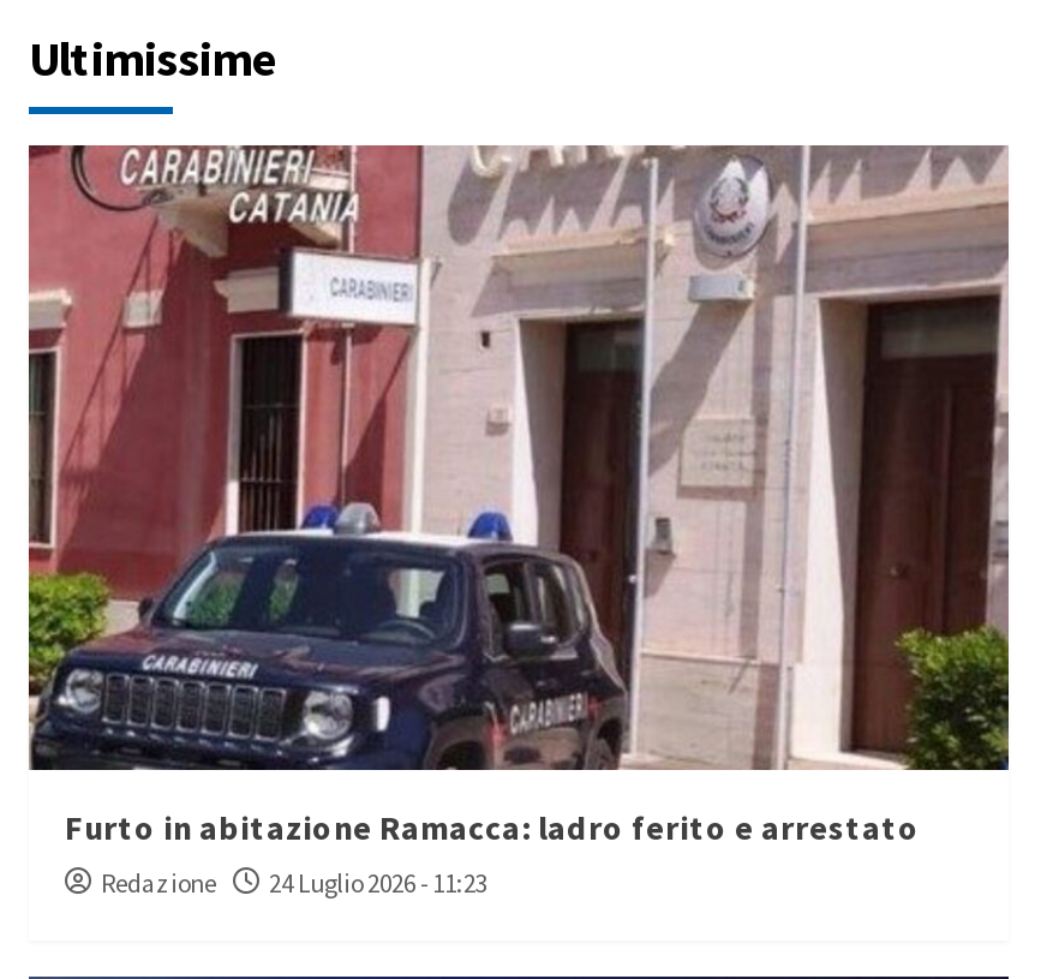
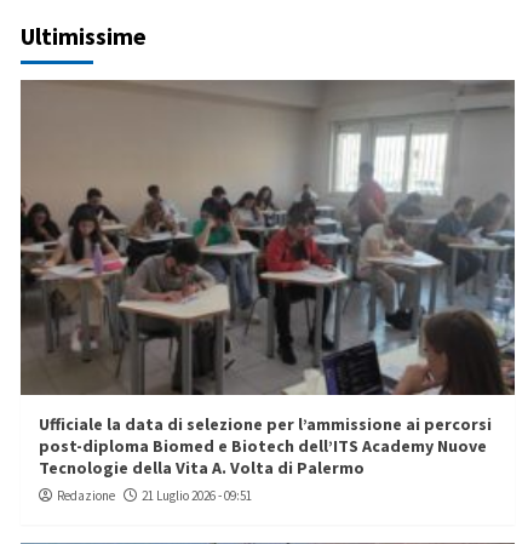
[29,145,1009,849] [image] | Furto in abitazione Ramacca: ladro ferito e arrestato -> [19,79,515,478] [image] | Ufficiale la data di selezione per l’ammissione ai percorsi | post-diploma Biomed e Biotech dell’ITS Academy Nuove | Tecnologie della Vita A. Volta di Palermo
[101,866,487,899] Redazione 24 Luglio 2026 - 11:23 -> [57,487,252,504] Redazione 21 Luglio 2026 - 09:51

